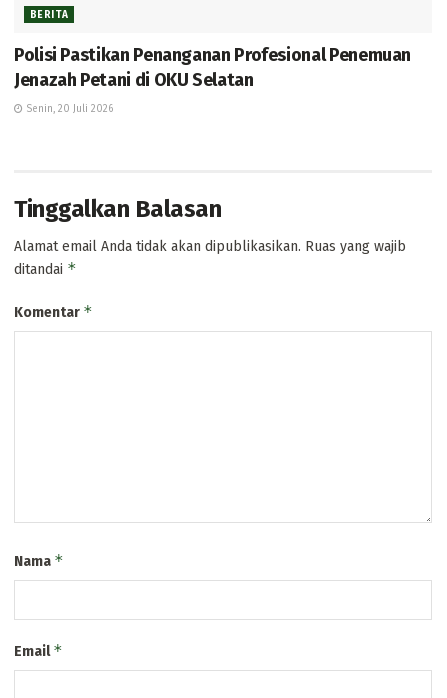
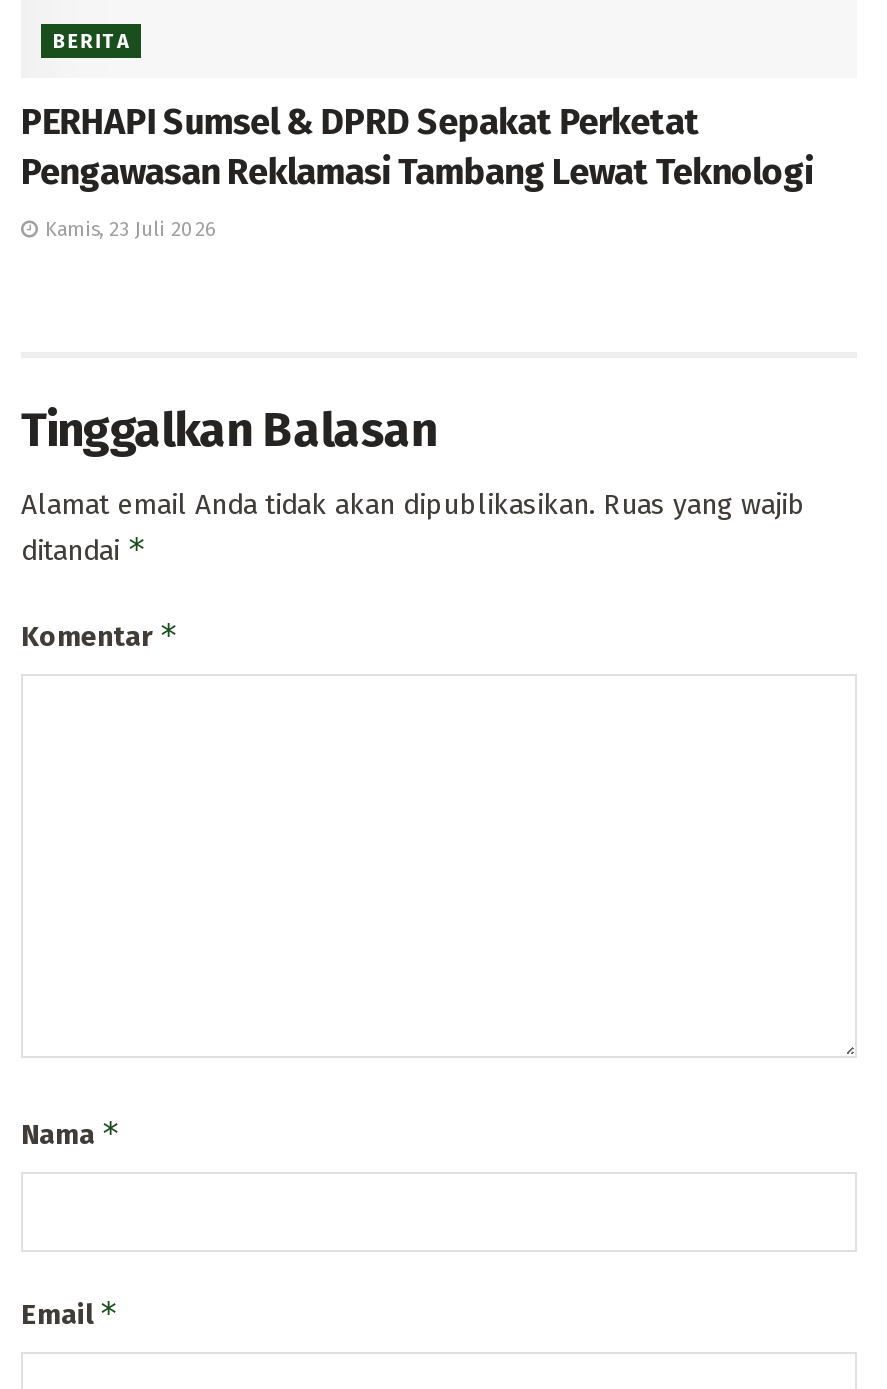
[14,44,411,91] Polisi Pastikan Penanganan Profesional Penemuan | Jenazah Petani di OKU Selatan -> [21,100,813,194] PERHAPI Sumsel & DPRD Sepakat Perketat | Pengawasan Reklamasi Tambang Lewat Teknologi
[23,103,113,115] Senin, 20 Juli 2026 -> [39,218,215,242] Kamis, 23 Juli 2026

